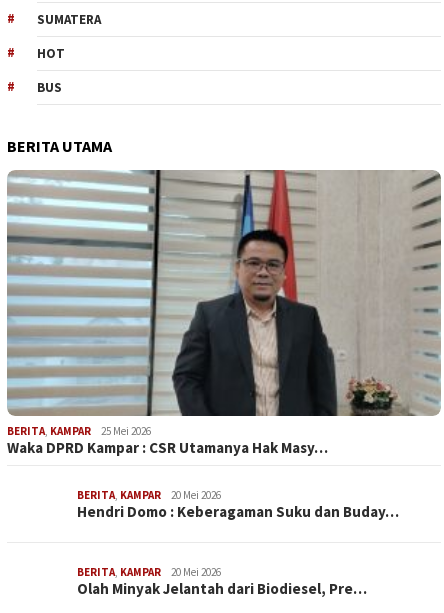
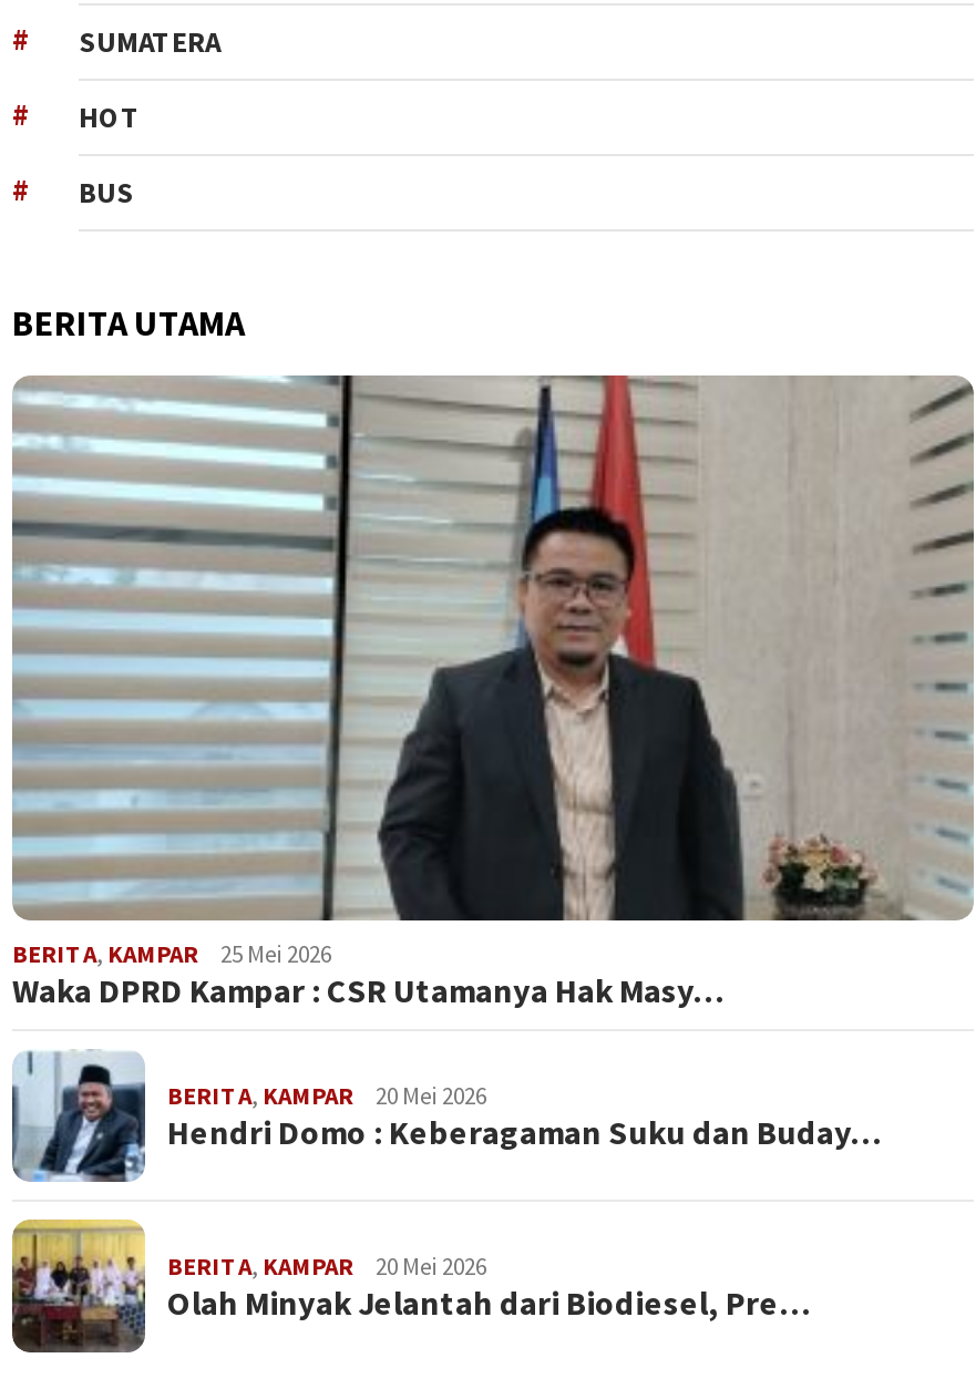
none -> [10,1049,147,1184] [image]
none -> [10,1217,147,1355] [image]

